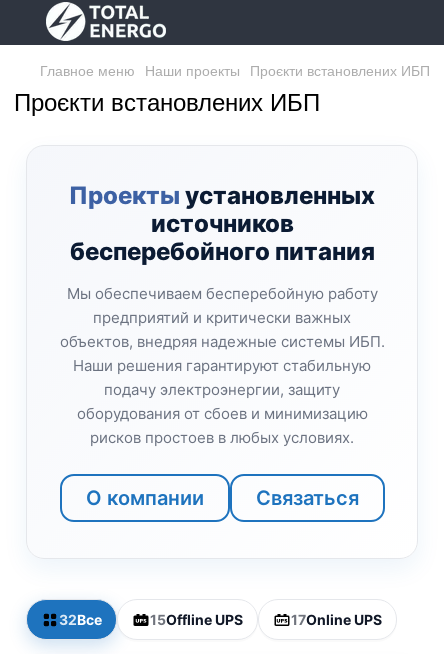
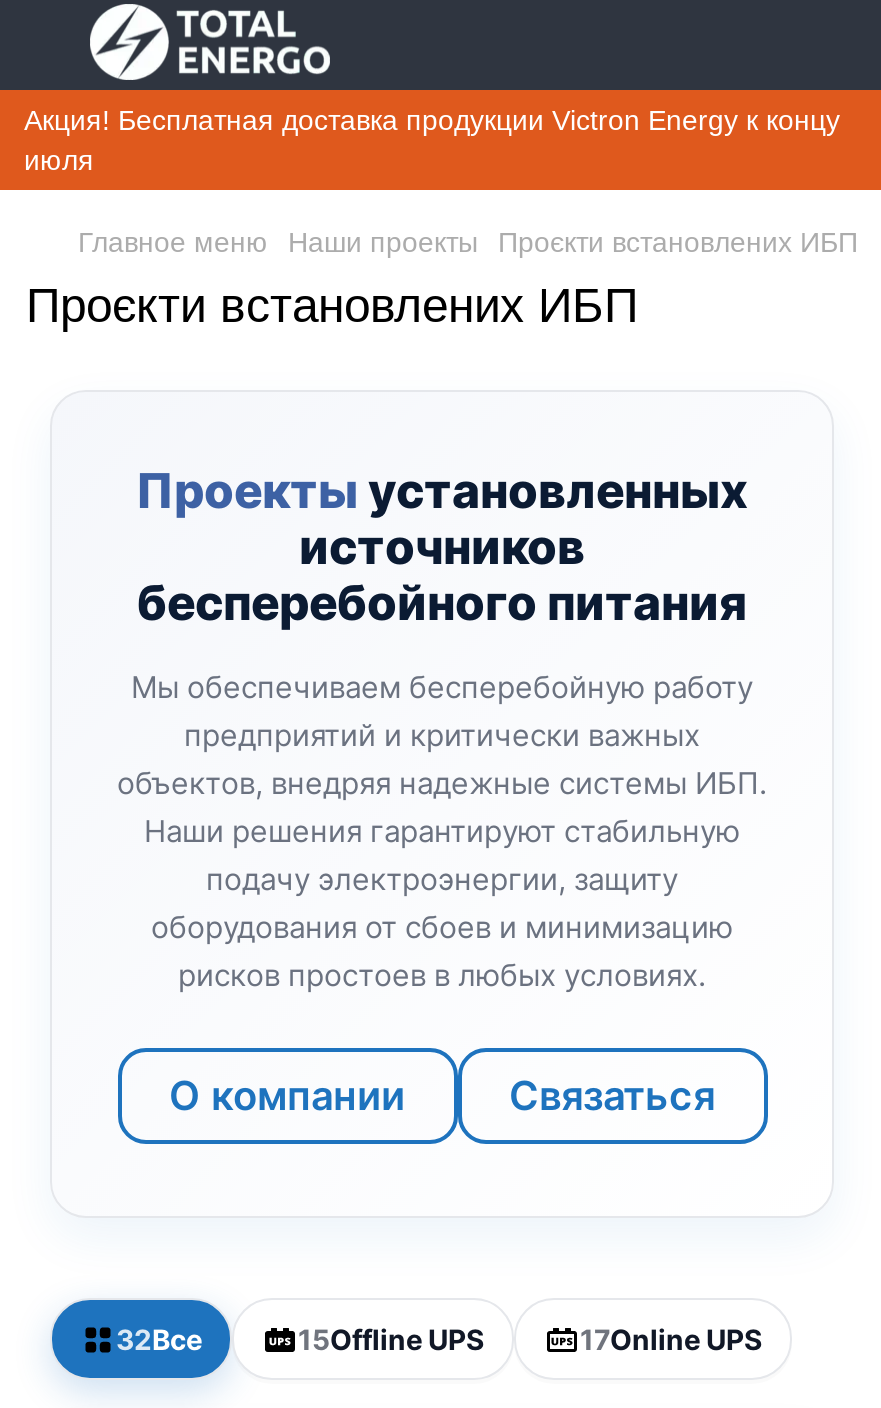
none -> [24,104,840,176] Акция! Бесплатная доставка продукции Victron Energy к концу | июля

